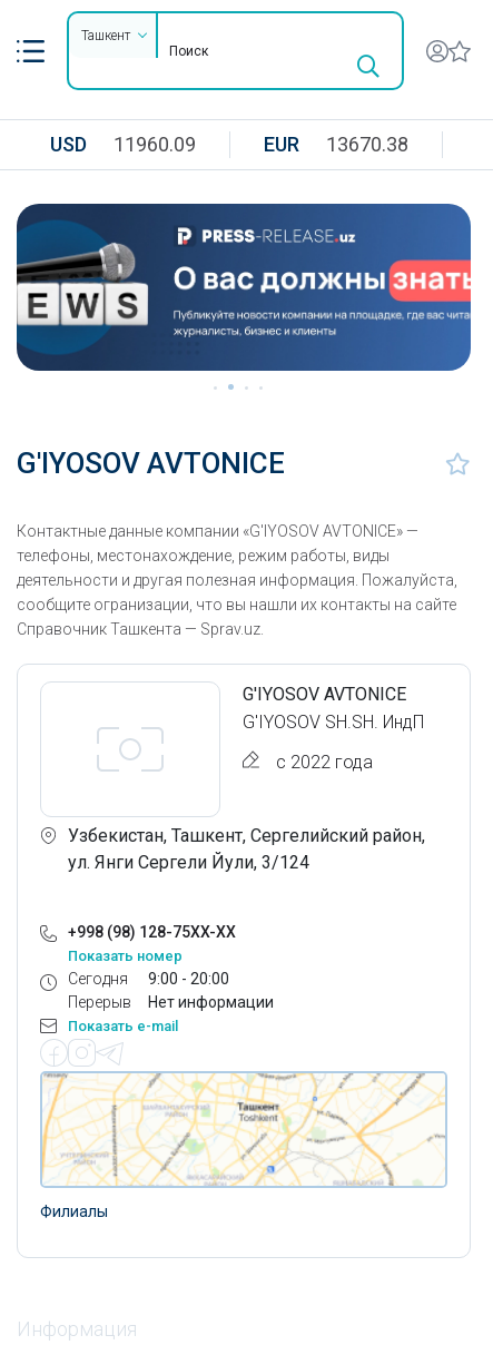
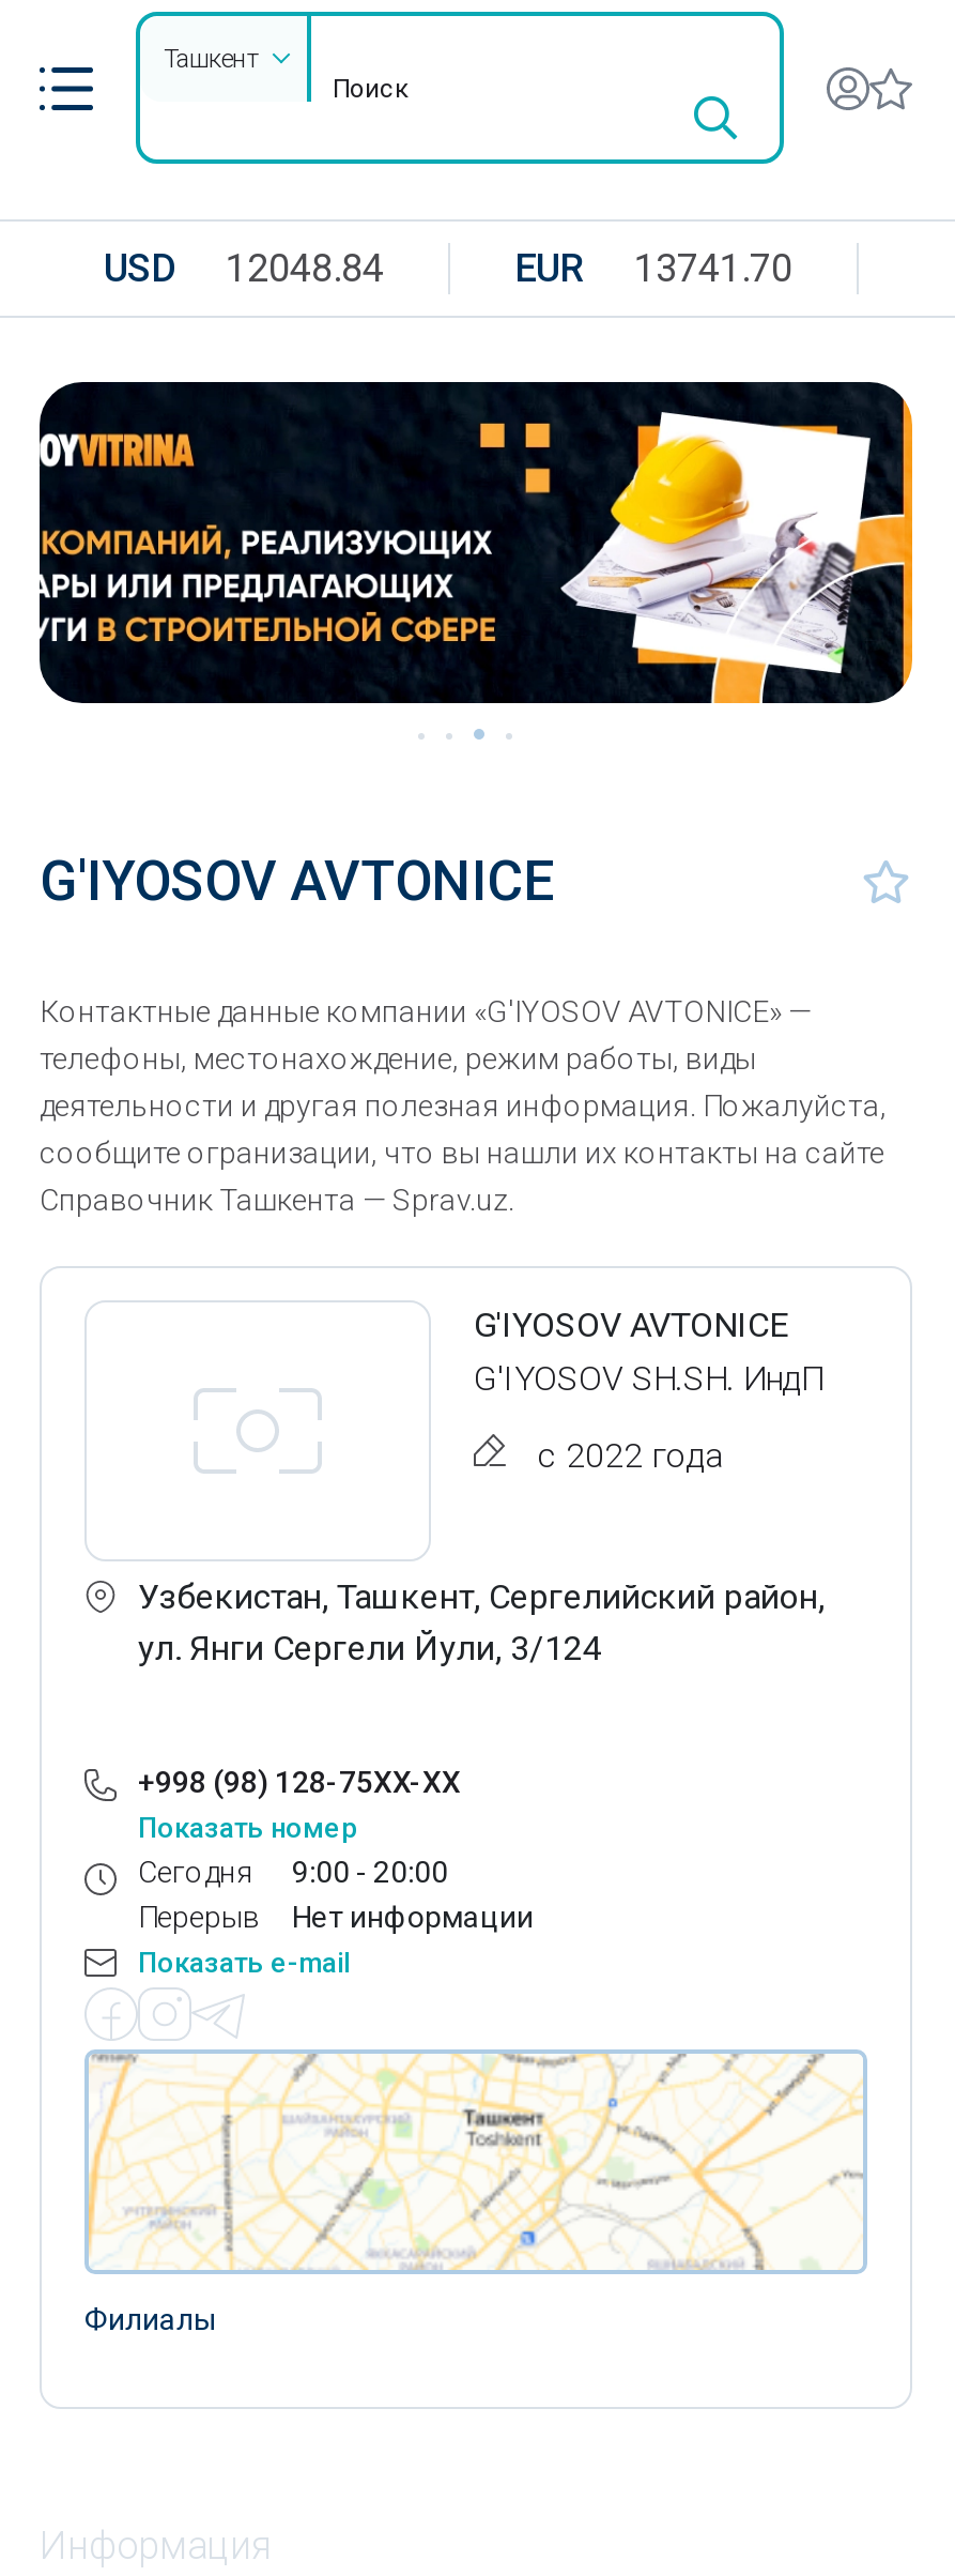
[50,132,196,156] USD 11960.09 -> [104,245,384,290] USD 12048.84
[264,132,408,156] EUR 13670.38 -> [514,245,792,290] EUR 13741.70
[16,203,472,372] [image] -> [37,380,914,705] [image]

